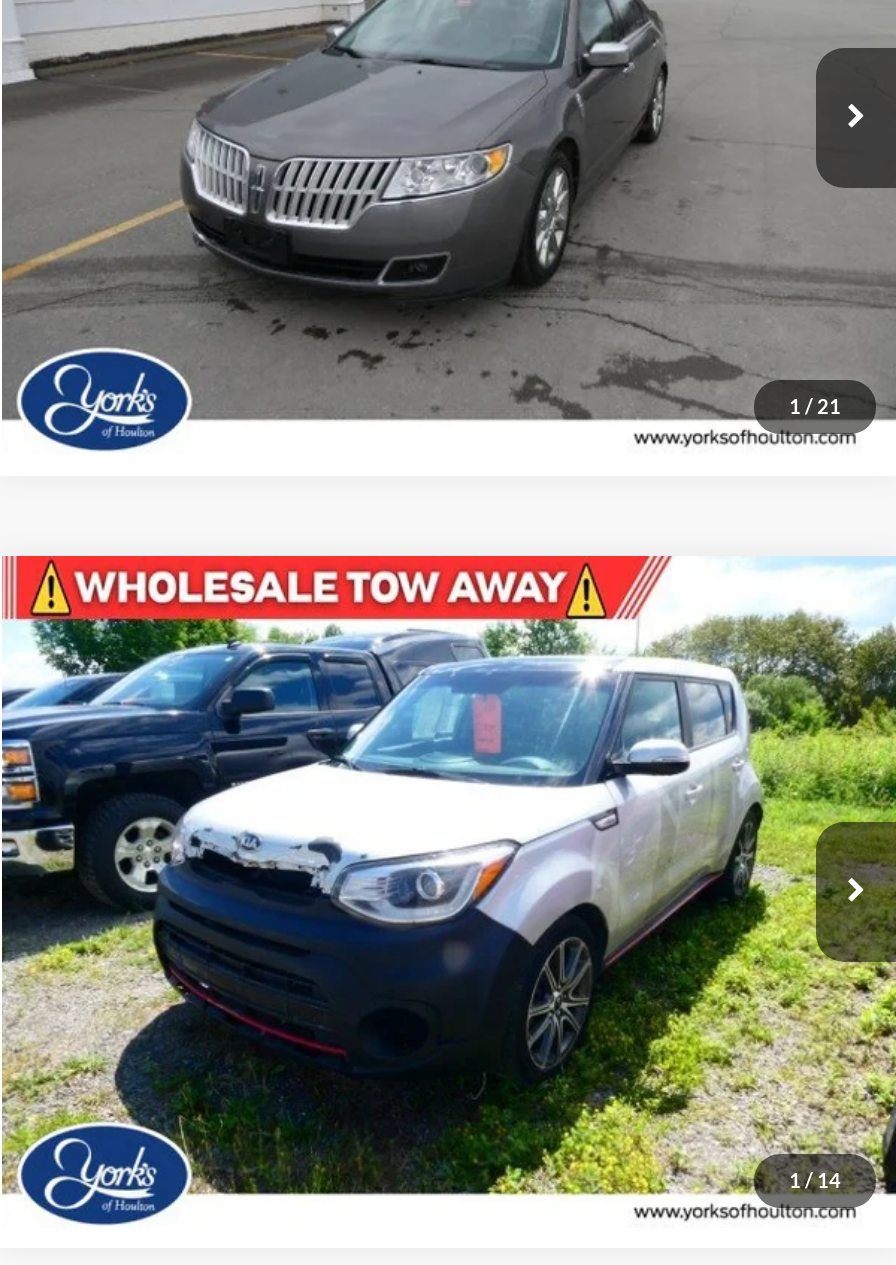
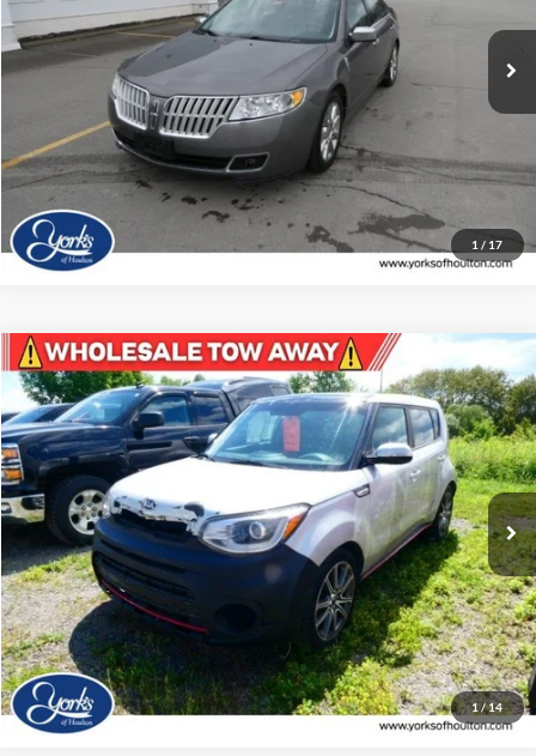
[789,395,841,419] 1 / 21 -> [472,237,503,251] 1 / 17

